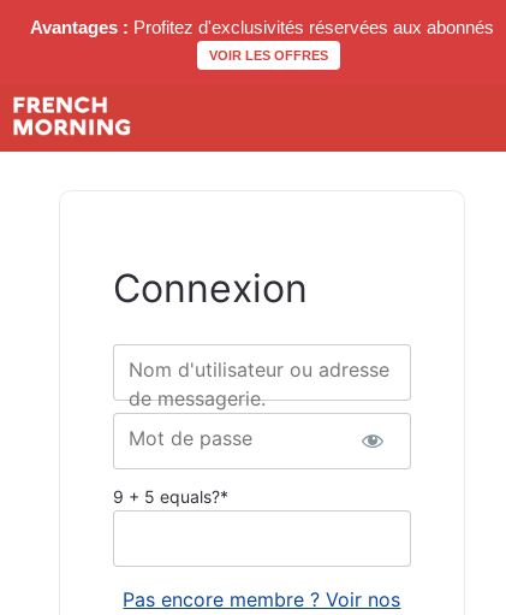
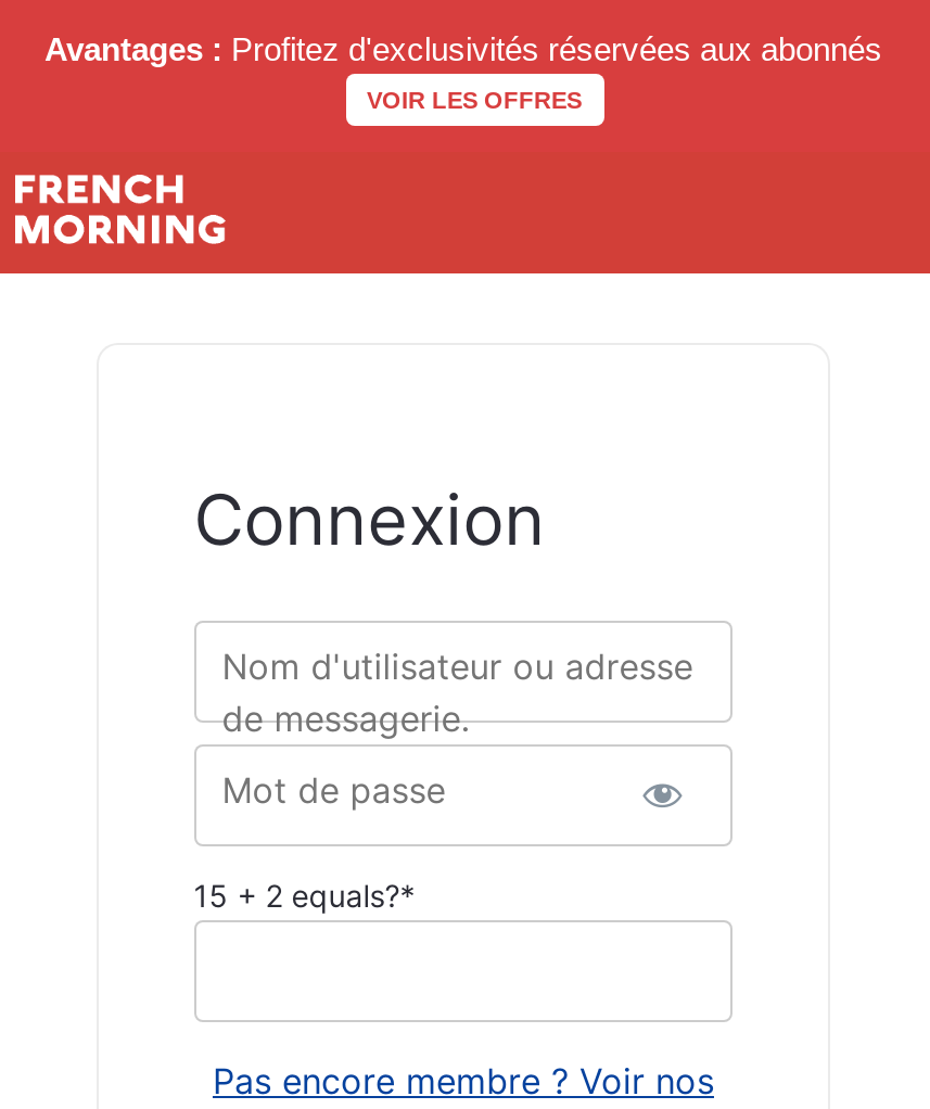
[113,486,228,507] 9 + 5 equals?* -> [194,877,415,913] 15 + 2 equals?*

